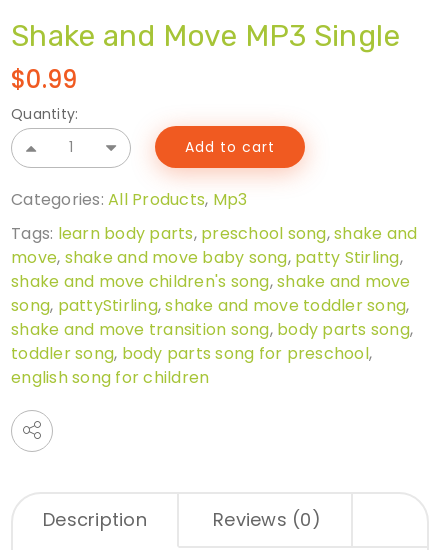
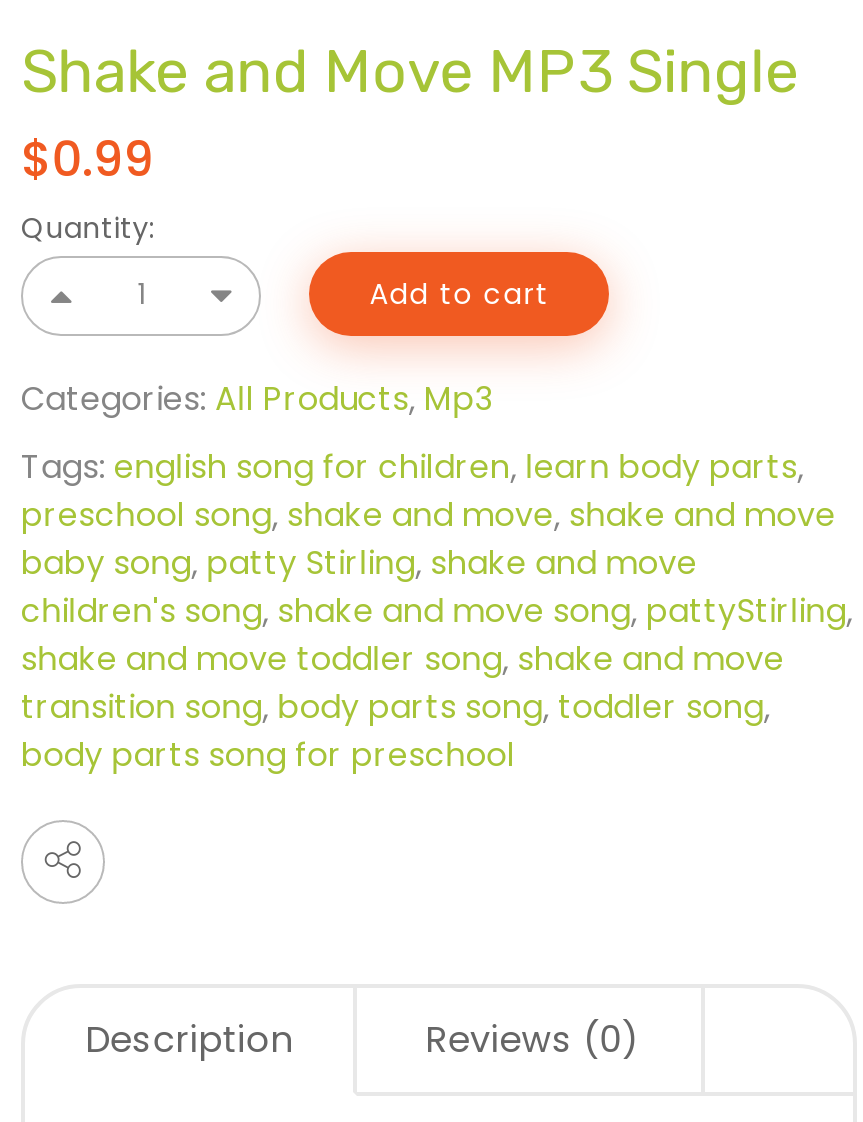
[11,222,417,389] Tags: learn body parts, preschool song, shake and | move, shake and move baby song, patty Stirling, | shake and move children's song, shake and move | song, pattyStirling, shake and move toddler song, | shake and move transition song, body parts song, | toddler song, body parts song for preschool, | english song for children -> [21,443,853,777] Tags: english song for children, learn body parts, | preschool song, shake and move, shake and move | baby song, patty Stirling, shake and move | children's song, shake and move song, pattyStirling, | shake and move toddler song, shake and move | transition song, body parts song, toddler song, | body parts song for preschool

